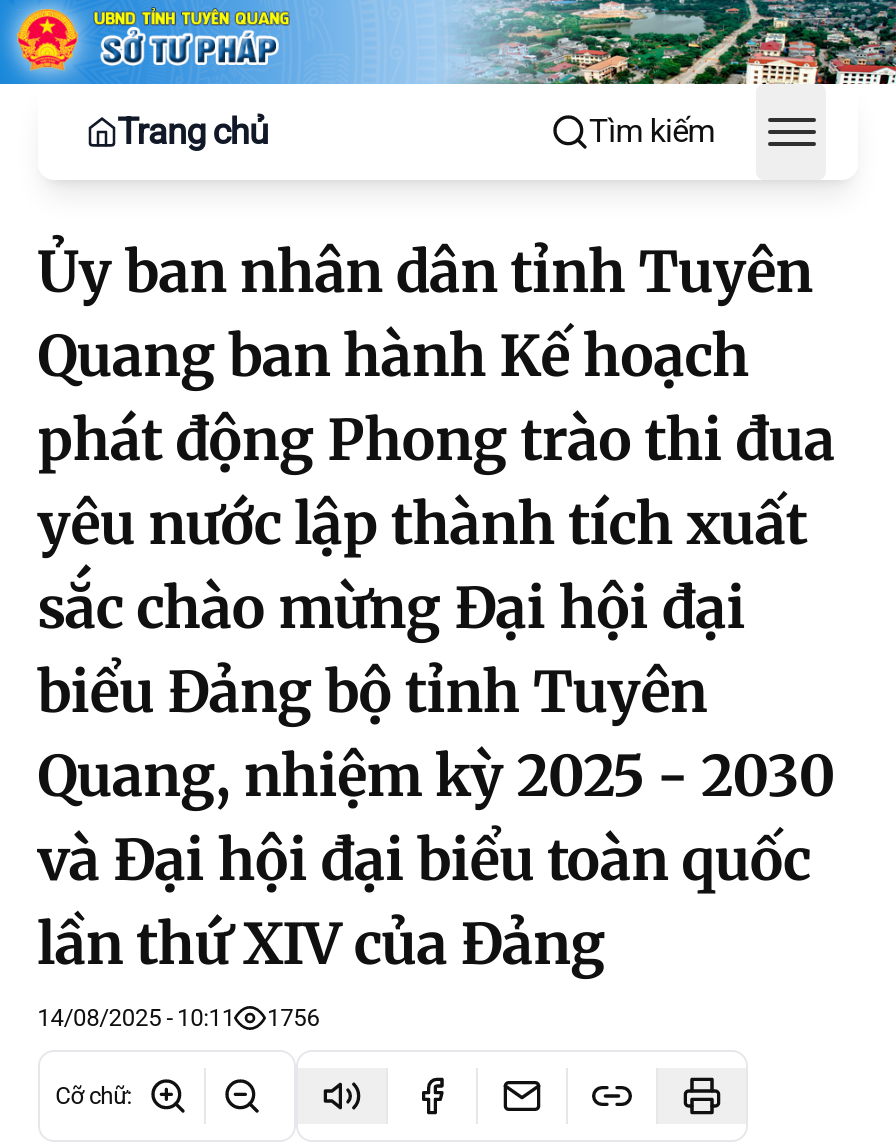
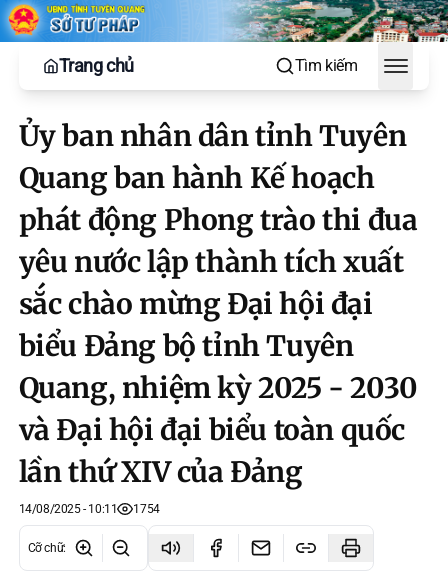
[37,1003,320,1031] 14/08/2025 - 10:11 1756 -> [19,502,160,516] 14/08/2025 - 10:11 1754

